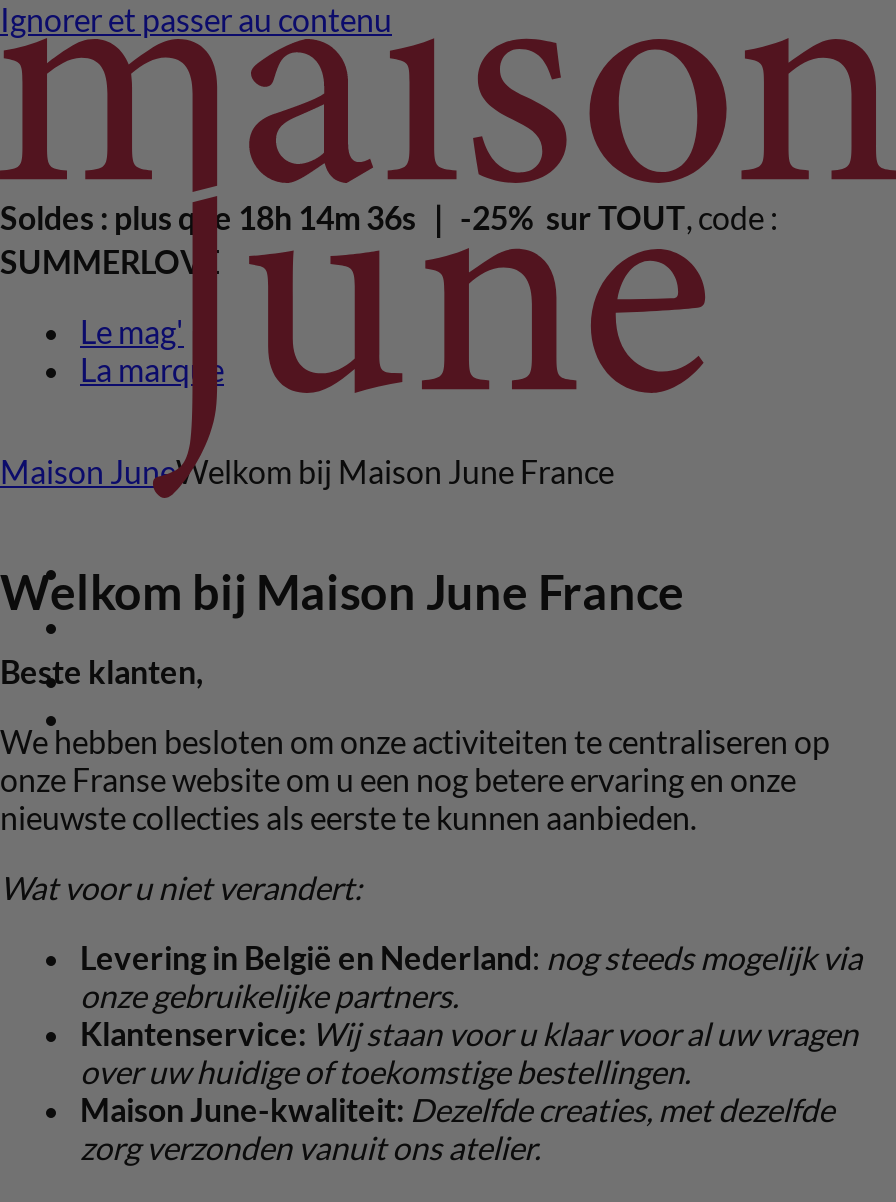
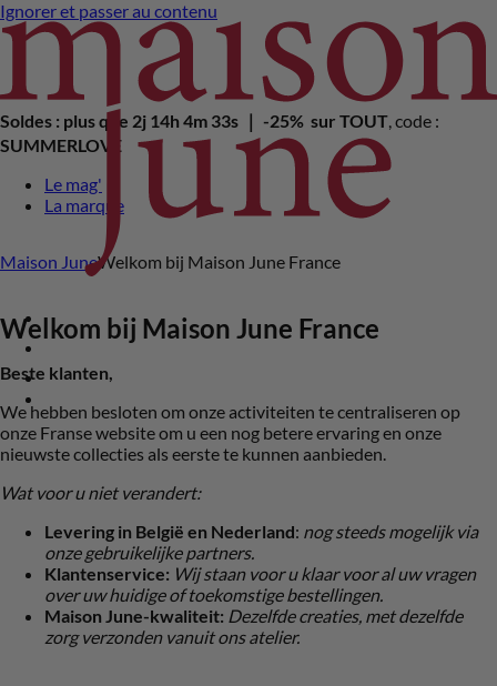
[0,198,778,236] Soldes : plus que 18h 14m 36s ｜ -25% sur TOUT, code : -> [0,110,439,131] Soldes : plus que 2j 14h 4m 33s ｜ -25% sur TOUT, code :

